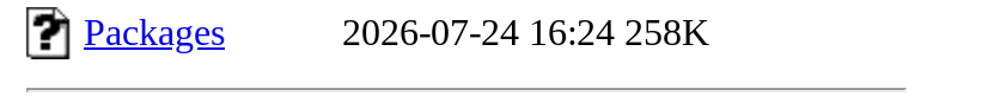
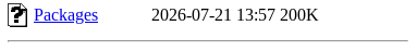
[342,13,710,53] 2026-07-24 16:24 258K -> [151,6,319,24] 2026-07-21 13:57 200K

